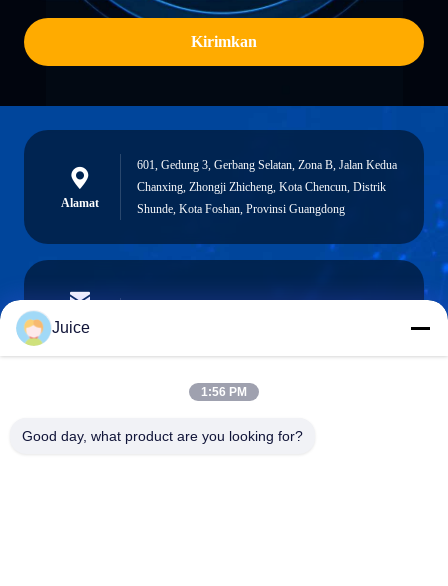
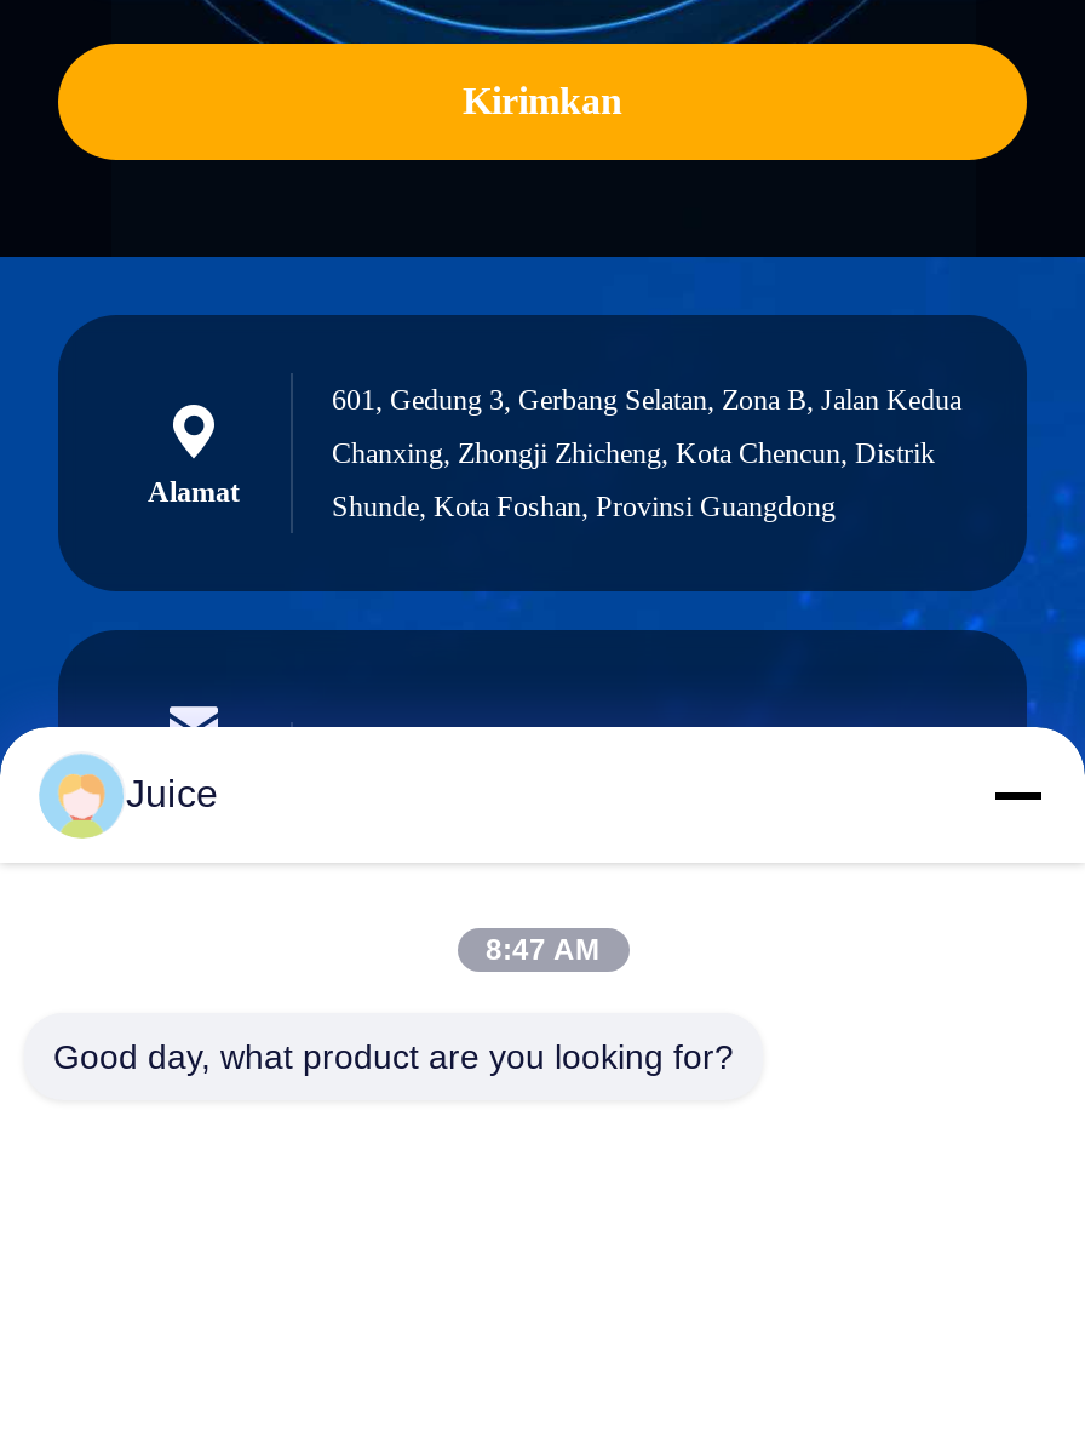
[201,385,247,399] 1:56 PM -> [486,933,599,967] 8:47 AM

